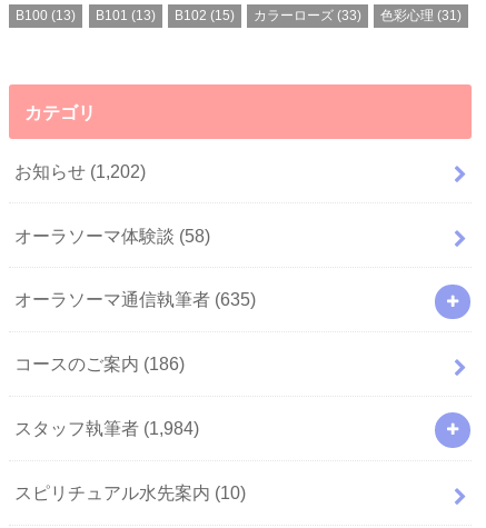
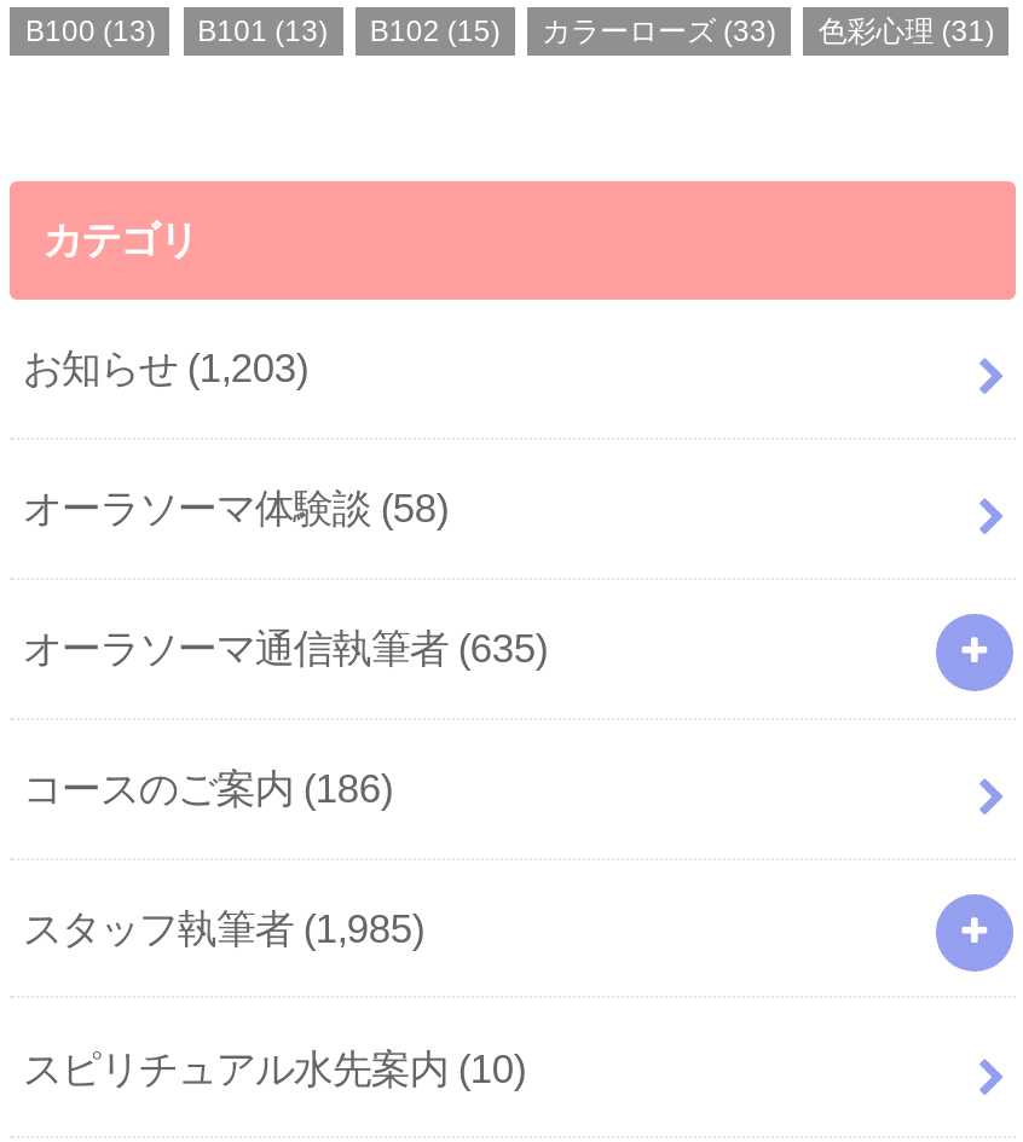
[15,161,146,181] お知らせ(1,202) -> [23,346,308,389] お知らせ(1,203)
[15,418,200,438] スタッフ執筆者(1,984) -> [23,906,424,950] スタッフ執筆者(1,985)

